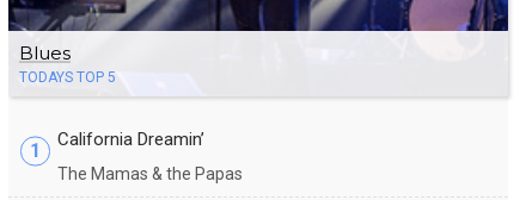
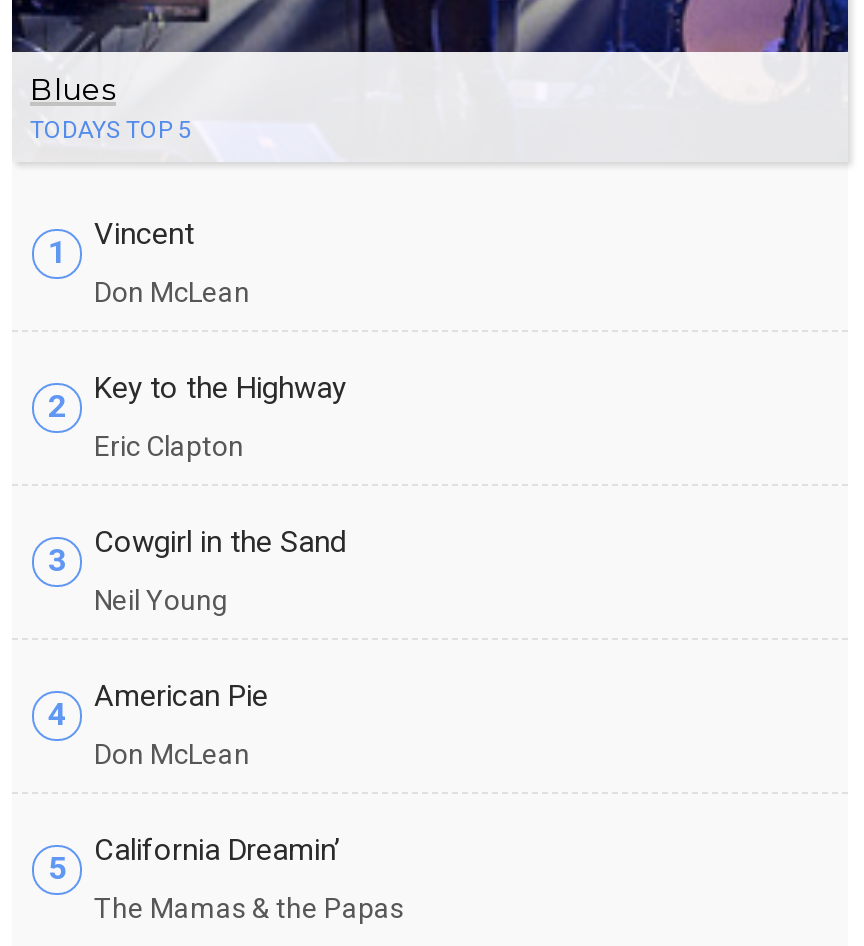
none -> [48,216,346,887] Vincent | Don McLean | 2 | Key to the Highway | Eric Clapton | 3 | Cowgirl in the Sand | Neil Young | 4 | American Pie | Don McLean | 5

